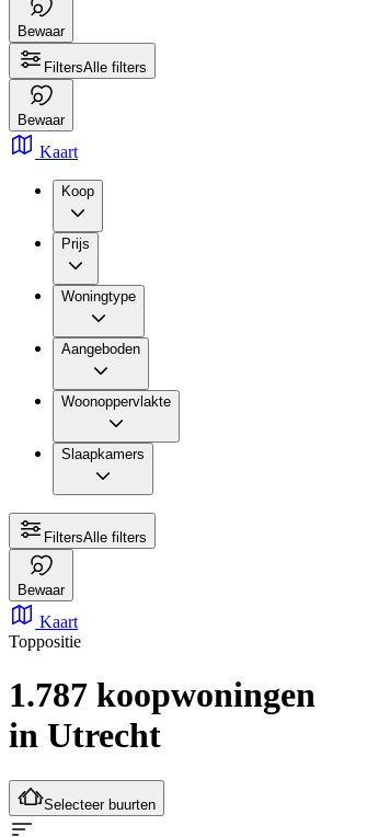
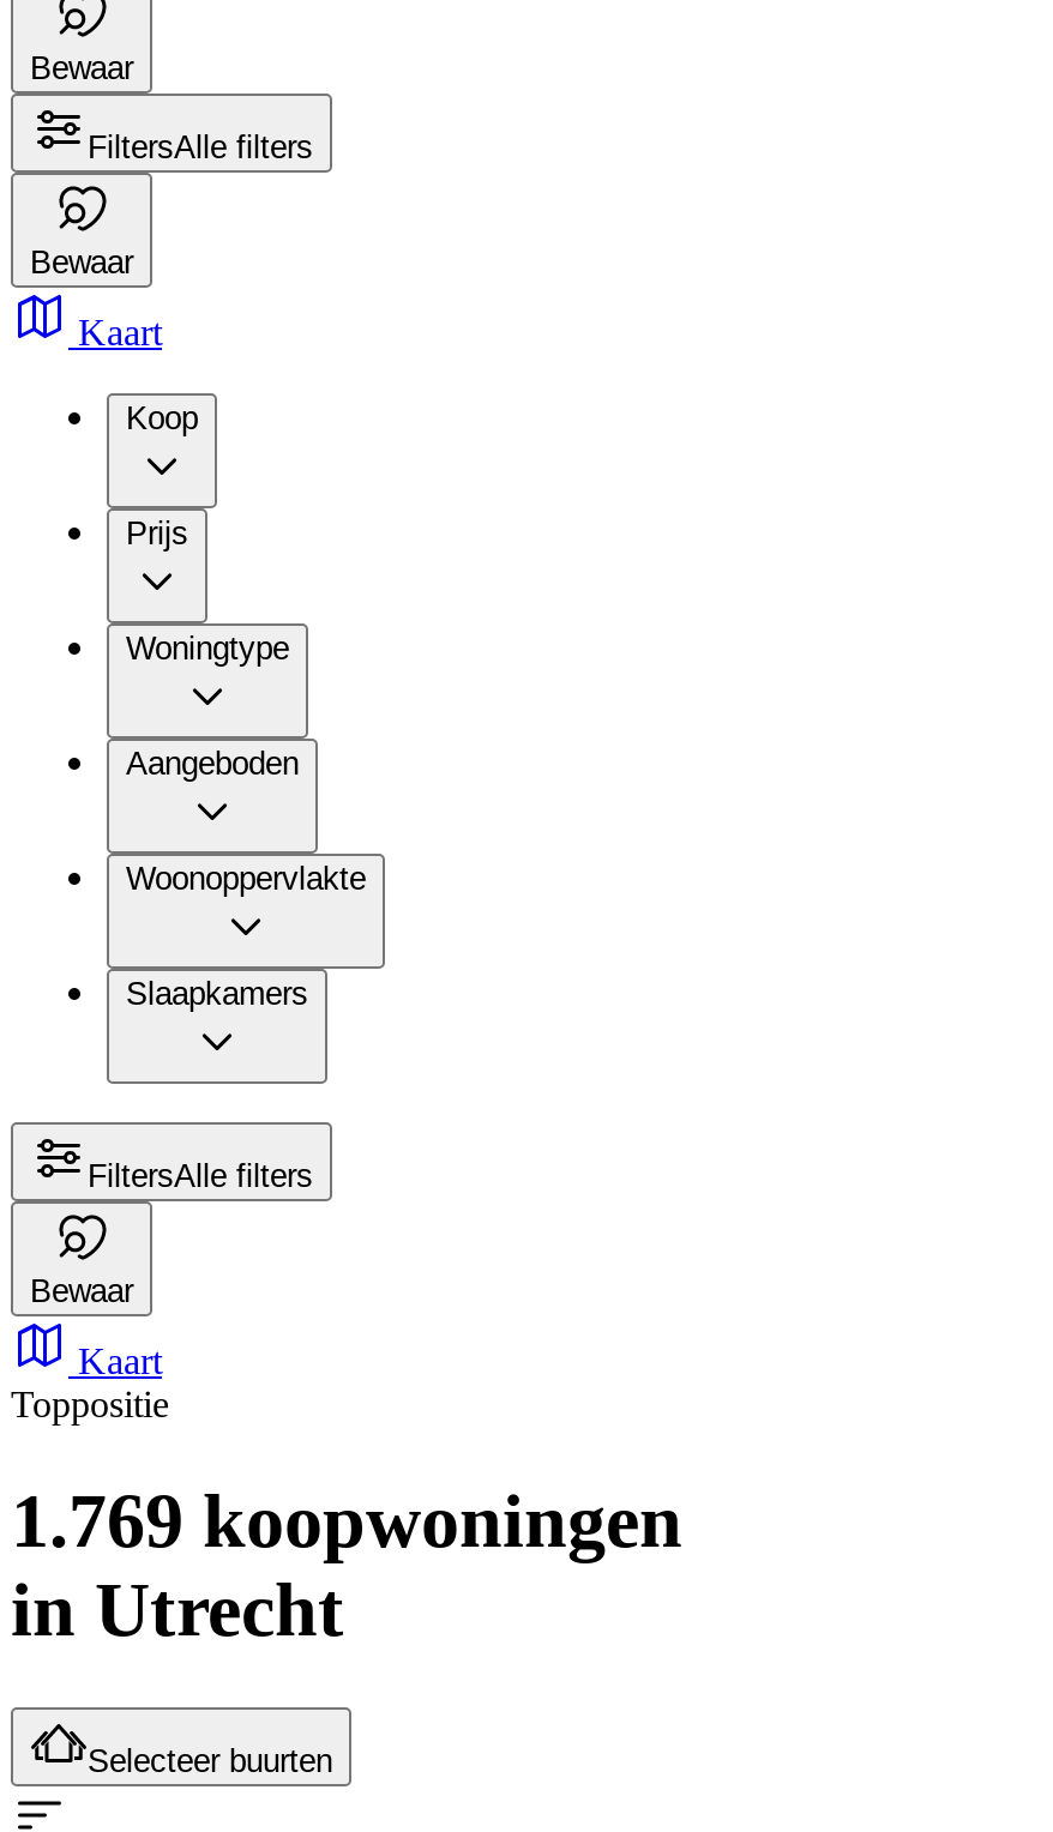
[9,675,316,715] 1.787 koopwoningen -> [11,1478,682,1564] 1.769 koopwoningen

